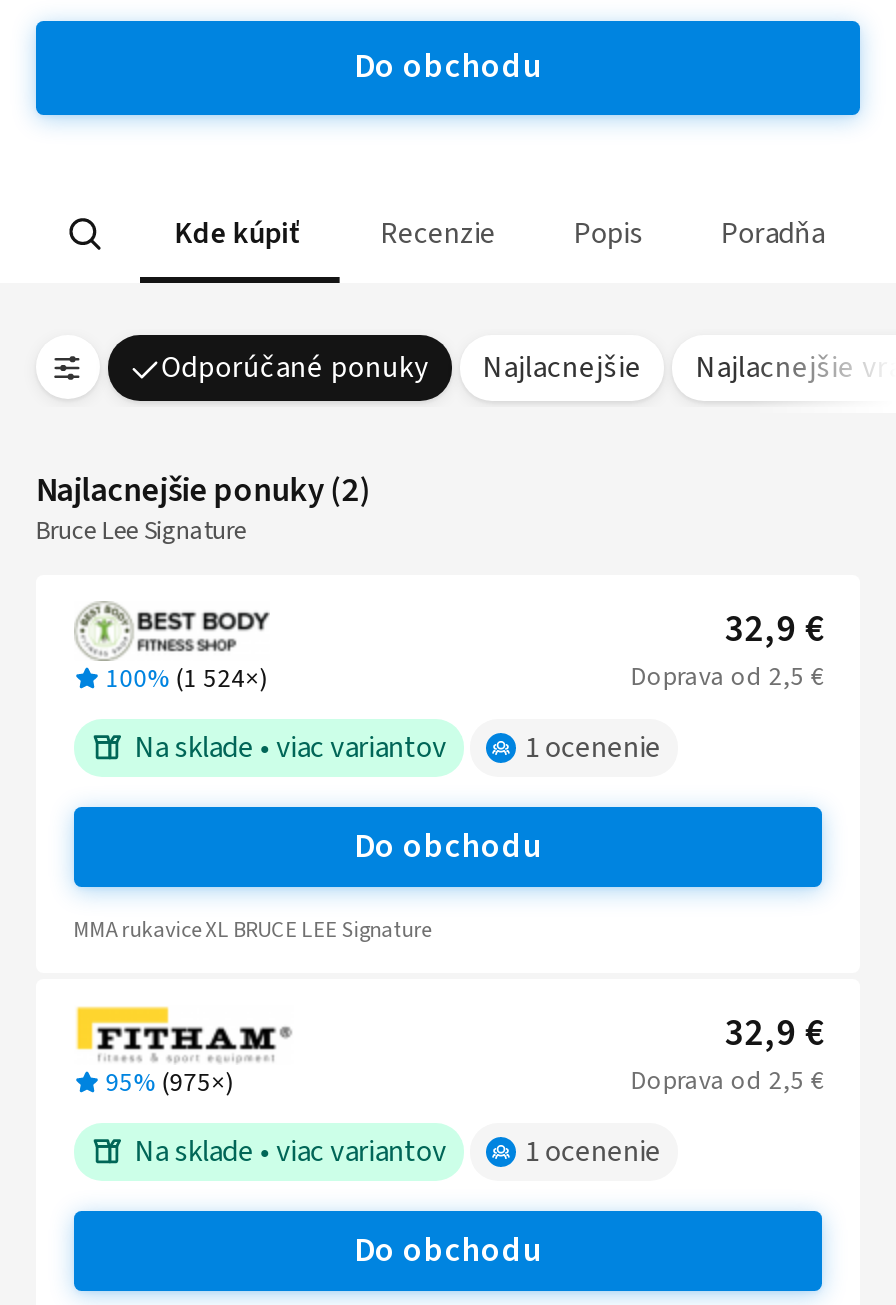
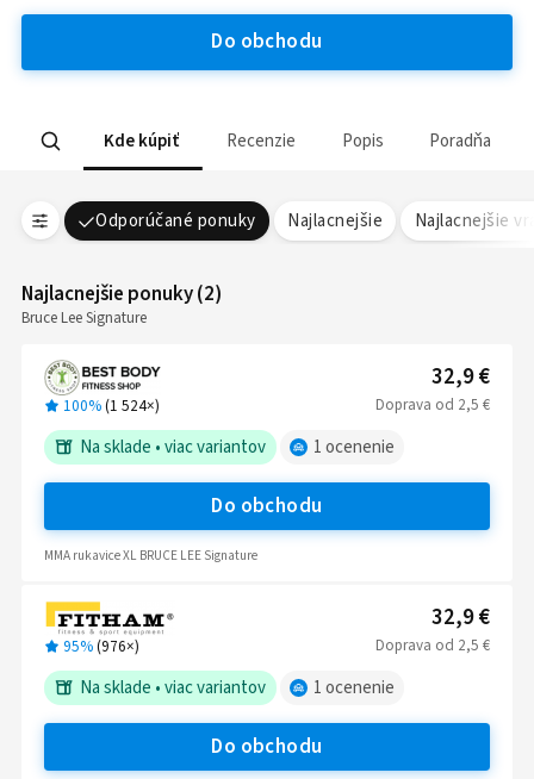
[106,1064,234,1100] 95% (975×) -> [63,636,139,657] 95% (976×)

